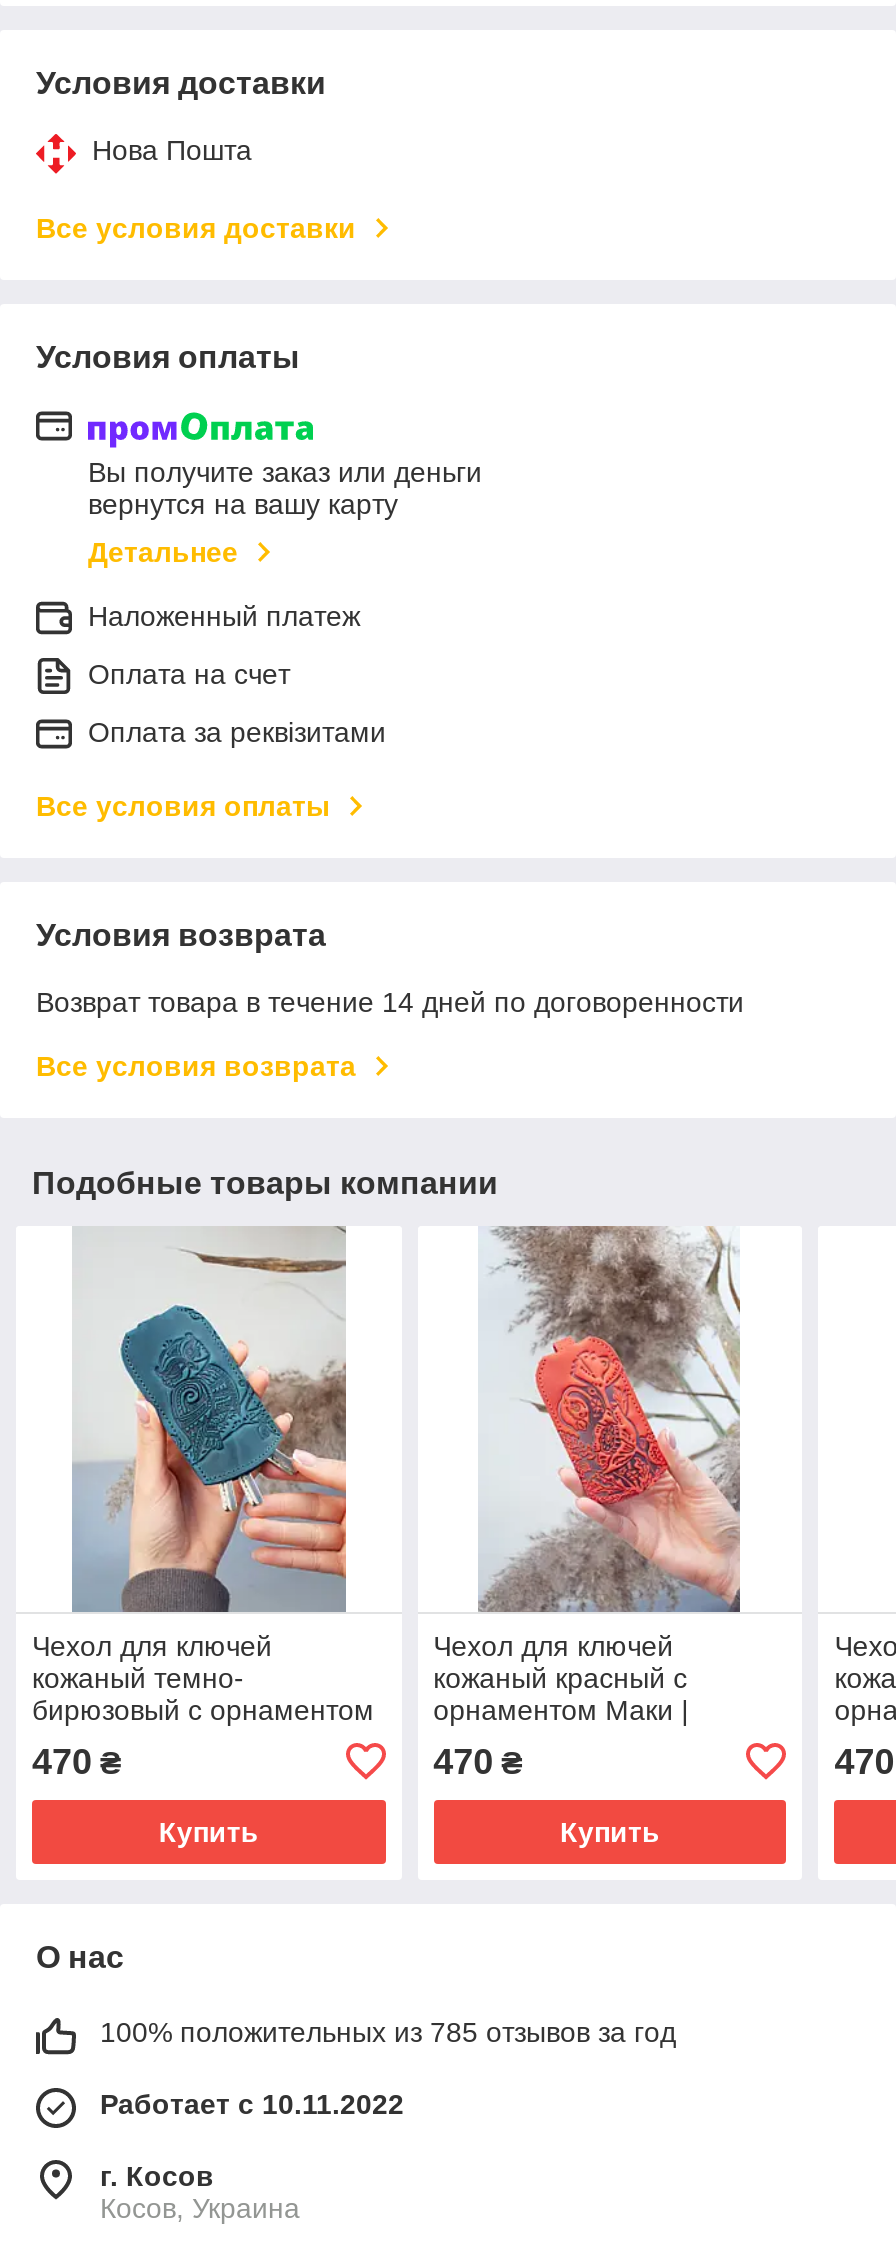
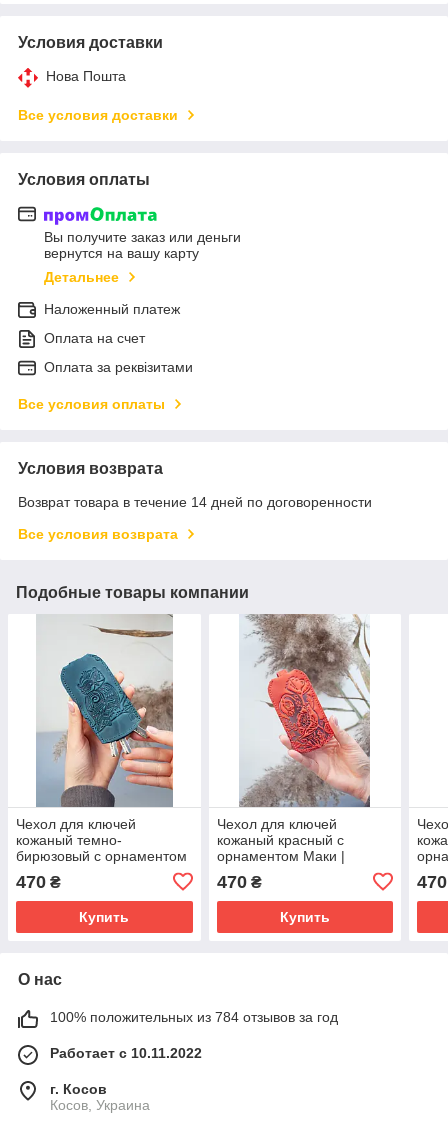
[100,2016,676,2048] 100% положительных из 785 отзывов за год -> [50,1009,338,1025] 100% положительных из 784 отзывов за год

